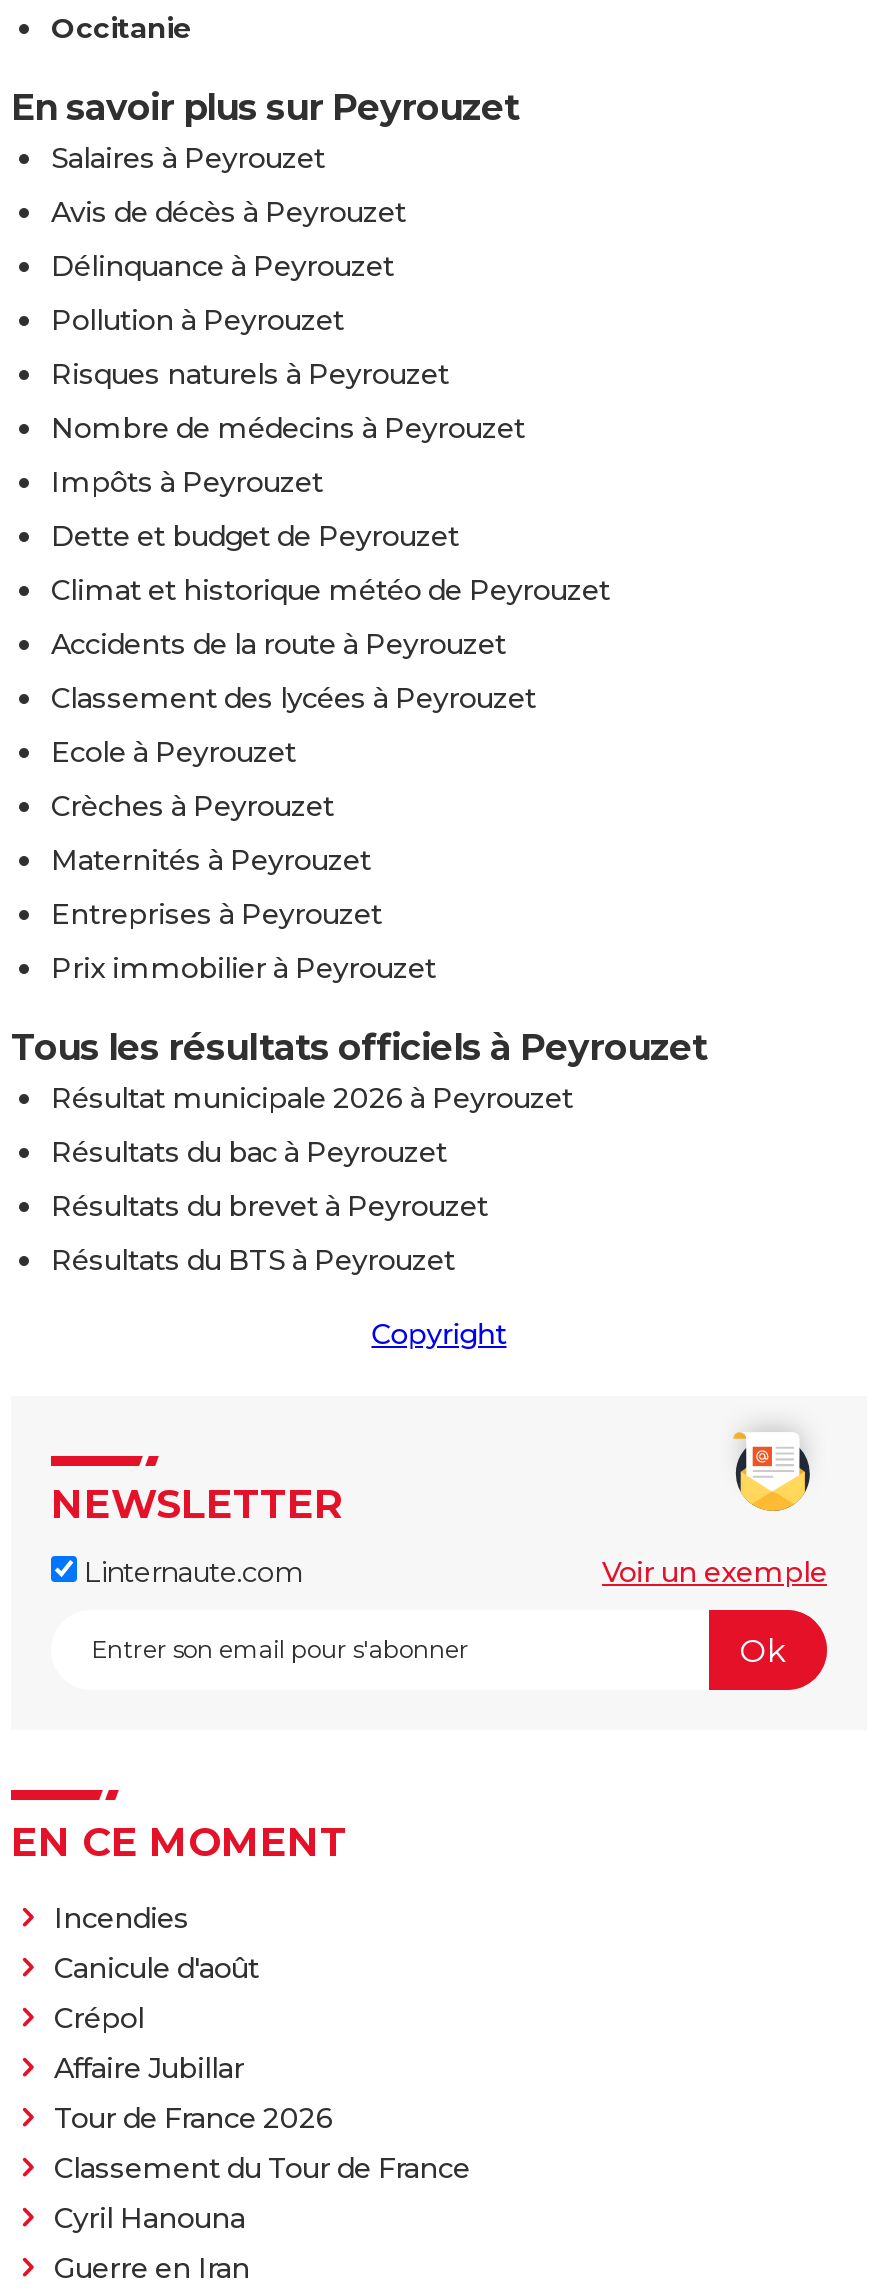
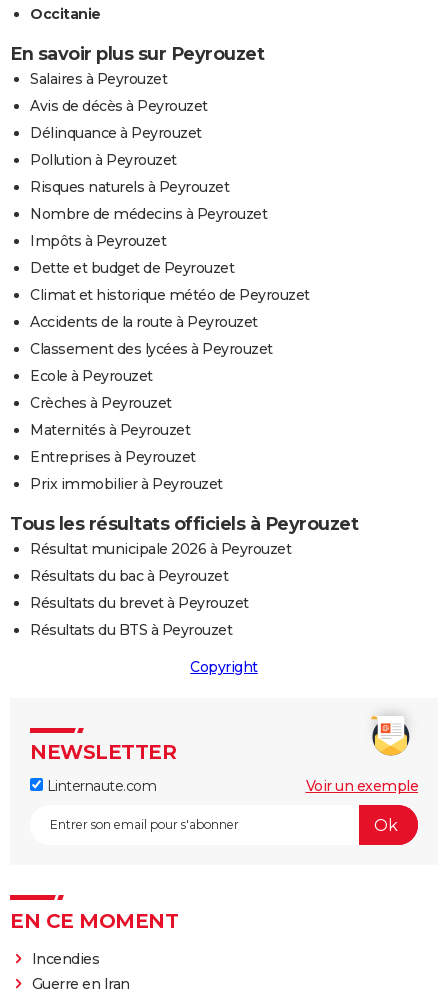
[54,1951,470,2237] Canicule d'août | Crépol | Affaire Jubillar | Tour de France 2026 | Classement du Tour de France | Cyril Hanouna -> none

